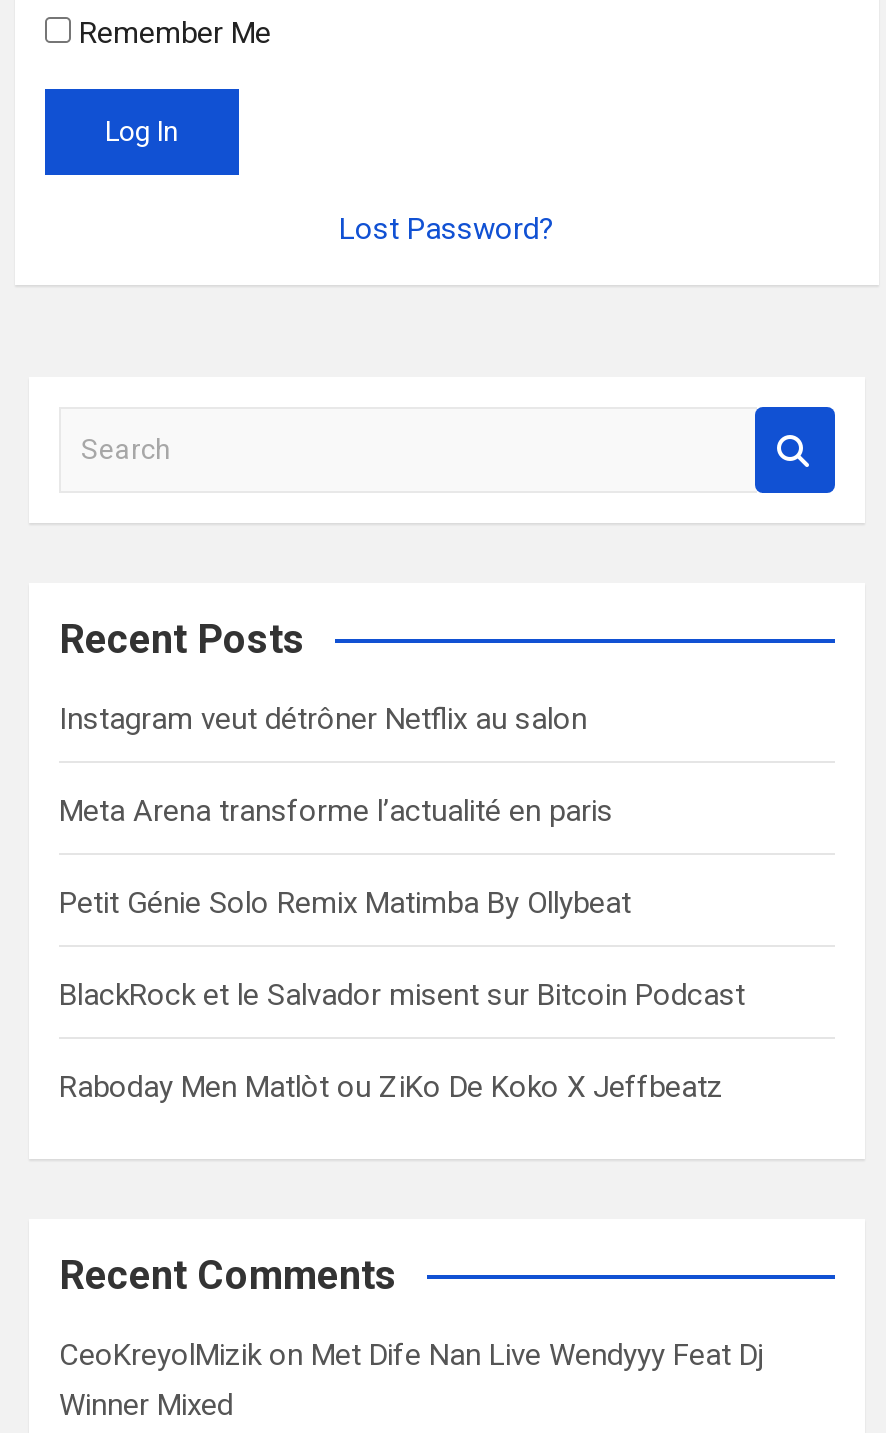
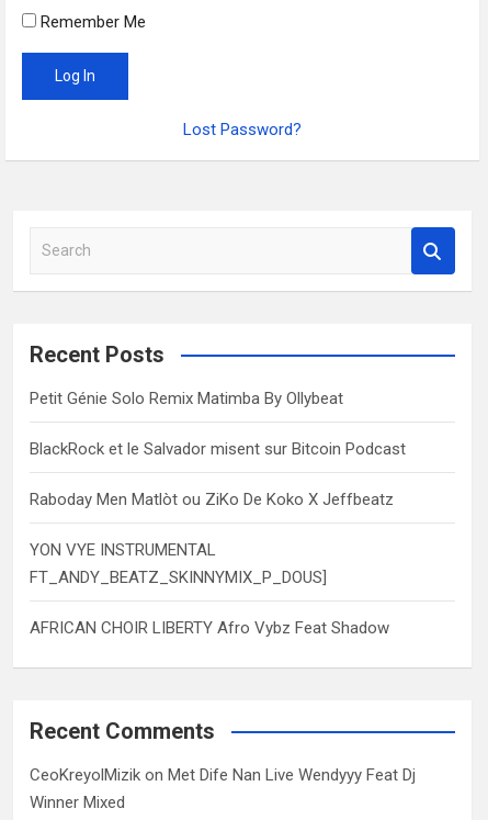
[59,701,613,829] Instagram veut détrôner Netflix au salon | Meta Arena transforme l’actualité en paris -> none
moved [59,885,753,1105] -> [30,389,410,509]: Petit Génie Solo Remix Matimba By Ollybeat | BlackRock et le Salvador misent sur Bitcoin Podcast | Raboday Men Matlòt ou ZiKo De Koko X Jeffbeatz
none -> [30,540,389,638] YON VYE INSTRUMENTAL | FT_ANDY_BEATZ_SKINNYMIX_P_DOUS] | AFRICAN CHOIR LIBERTY Afro Vybz Feat Shadow

